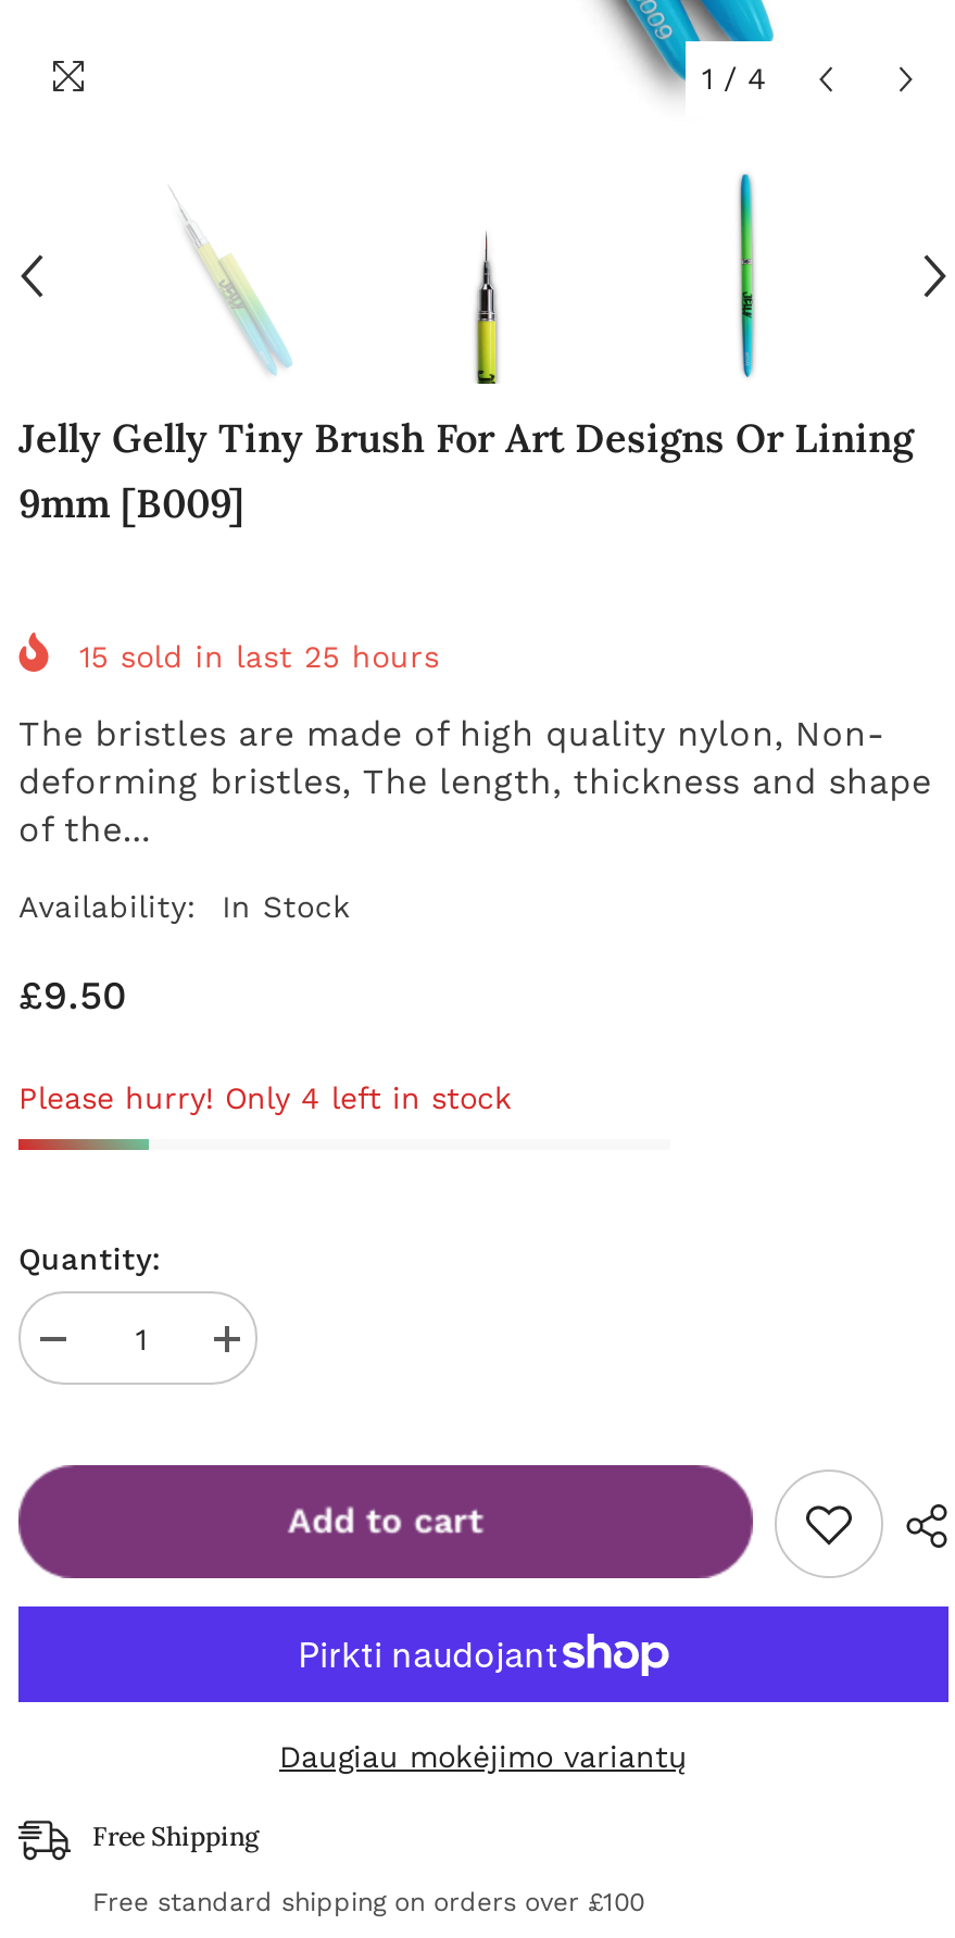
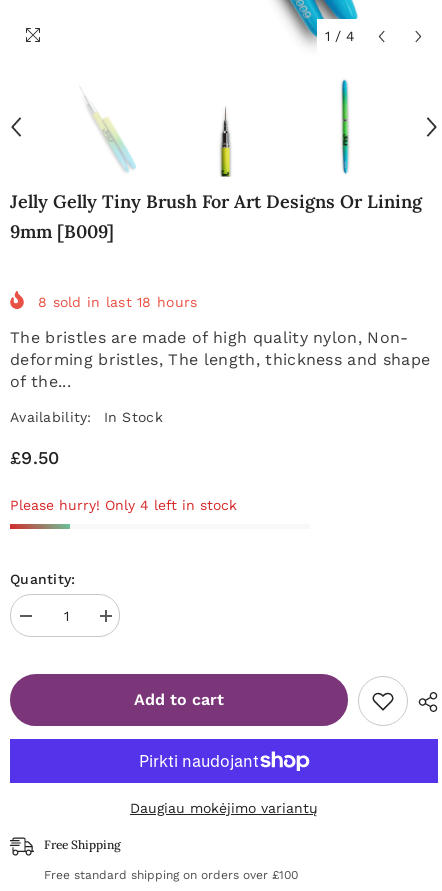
[79,638,439,673] 15 sold in last 25 hours -> [38,293,197,309] 8 sold in last 18 hours

